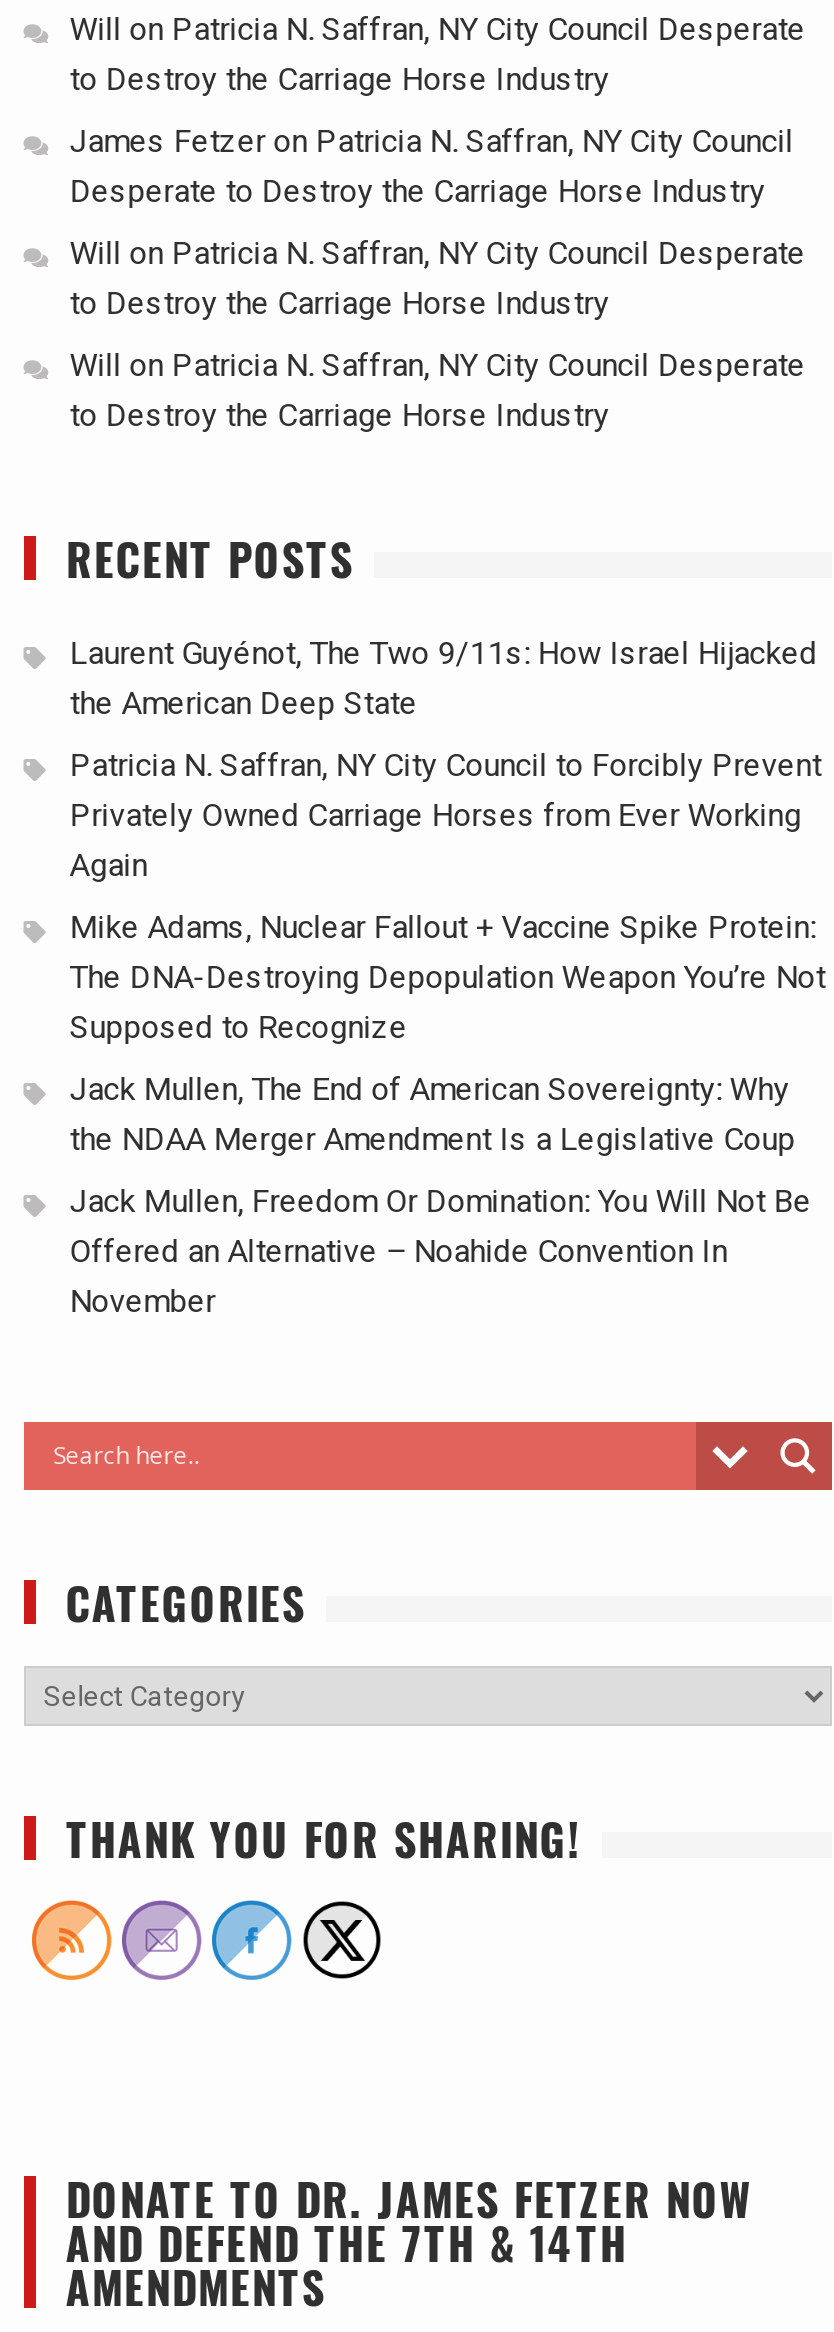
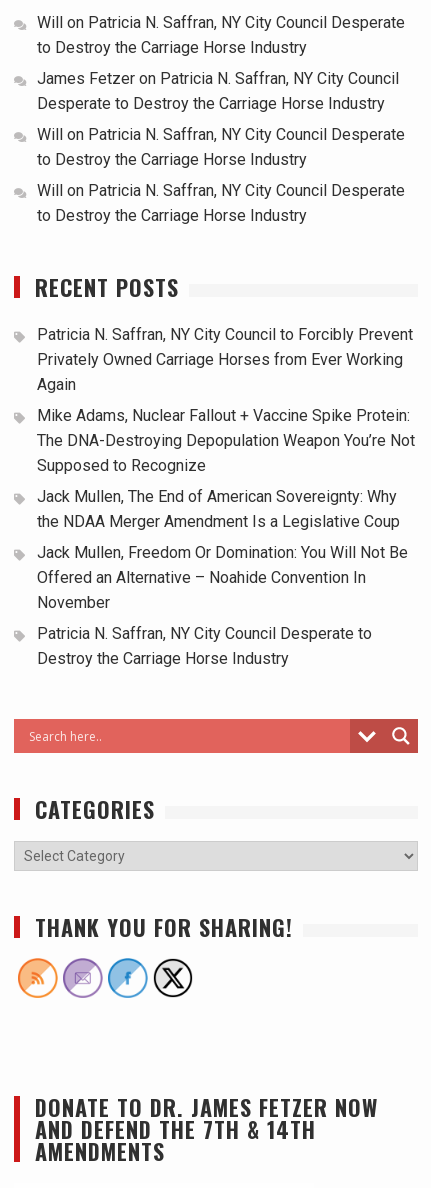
[69,633,817,721] Laurent Guyénot, The Two 9/11s: How Israel Hijacked | the American Deep State -> none
moved [69,745,825,1319] -> [37,325,415,612]: Patricia N. Saffran, NY City Council to Forcibly Prevent | Privately Owned Carriage Horses from Ever Working | Again | ... | Offered an Alternative – Noahide Convention In | November
none -> [37,624,372,668] Patricia N. Saffran, NY City Council Desperate to | Destroy the Carriage Horse Industry

